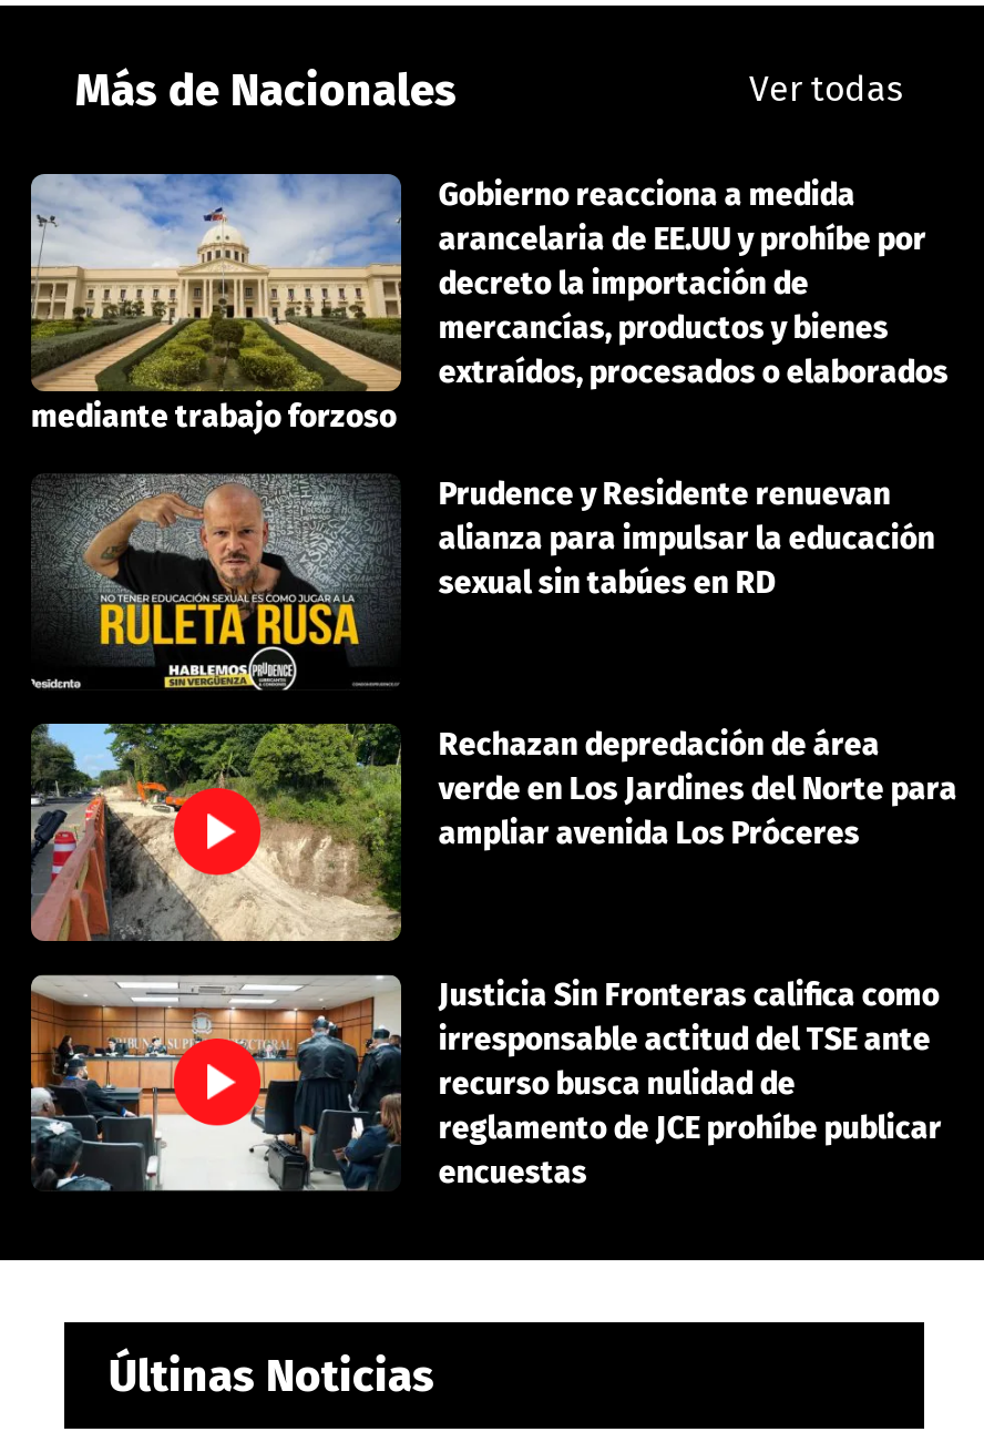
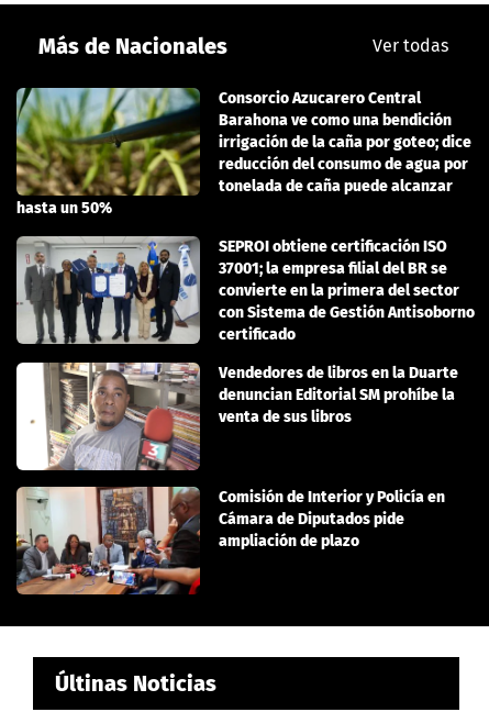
[31,172,948,436] [image] | Gobierno reacciona a medida | arancelaria de EE.UU y prohíbe por | decreto la importación de | mercancías, productos y bienes | extraídos, procesados o elaborados | mediante trabajo forzoso -> [16,88,471,218] [image] | Consorcio Azucarero Central | Barahona ve como una bendición | irrigación de la caña por goteo; dice | reducción del consumo de agua por | tonelada de caña puede alcanzar | hasta un 50%
[31,473,935,691] [image] | Prudence y Residente renuevan | alianza para impulsar la educación | sexual sin tabúes en RD -> [15,235,475,345] [image] | SEPROI obtiene certificación ISO | 37001; la empresa filial del BR se | convierte en la primera del sector | con Sistema de Gestión Antisoborno | certificado
[29,722,957,945] [image] | Rechazan depredación de área | verde en Los Jardines del Norte para | ampliar avenida Los Próceres -> [15,360,458,471] [image] | Vendedores de libros en la Duarte | denuncian Editorial SM prohíbe la | venta de sus libros
[29,972,942,1196] [image] | Justicia Sin Fronteras califica como | irresponsable actitud del TSE ante | recurso busca nulidad de | reglamento de JCE prohíbe publicar | encuestas -> [15,485,445,596] [image] | Comisión de Interior y Policía en | Cámara de Diputados pide | ampliación de plazo

